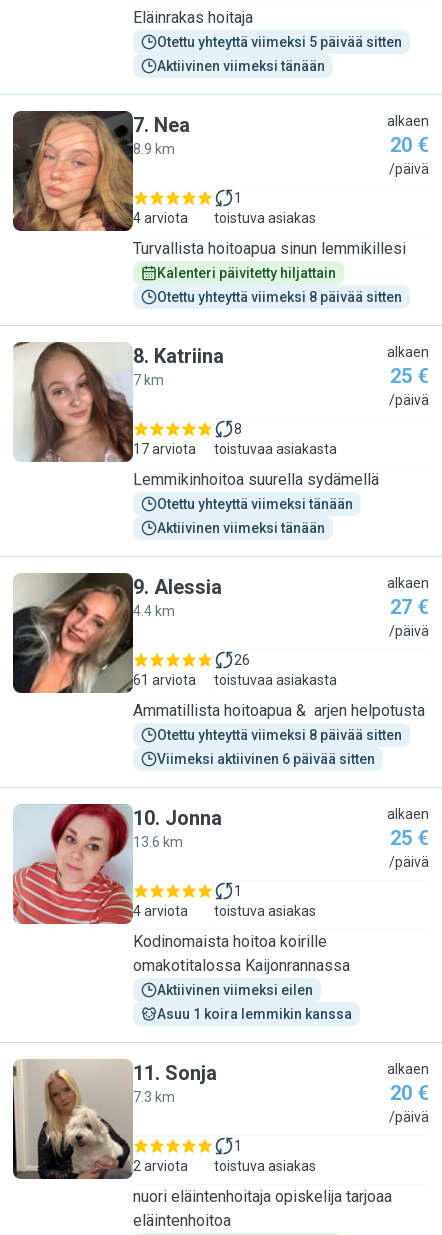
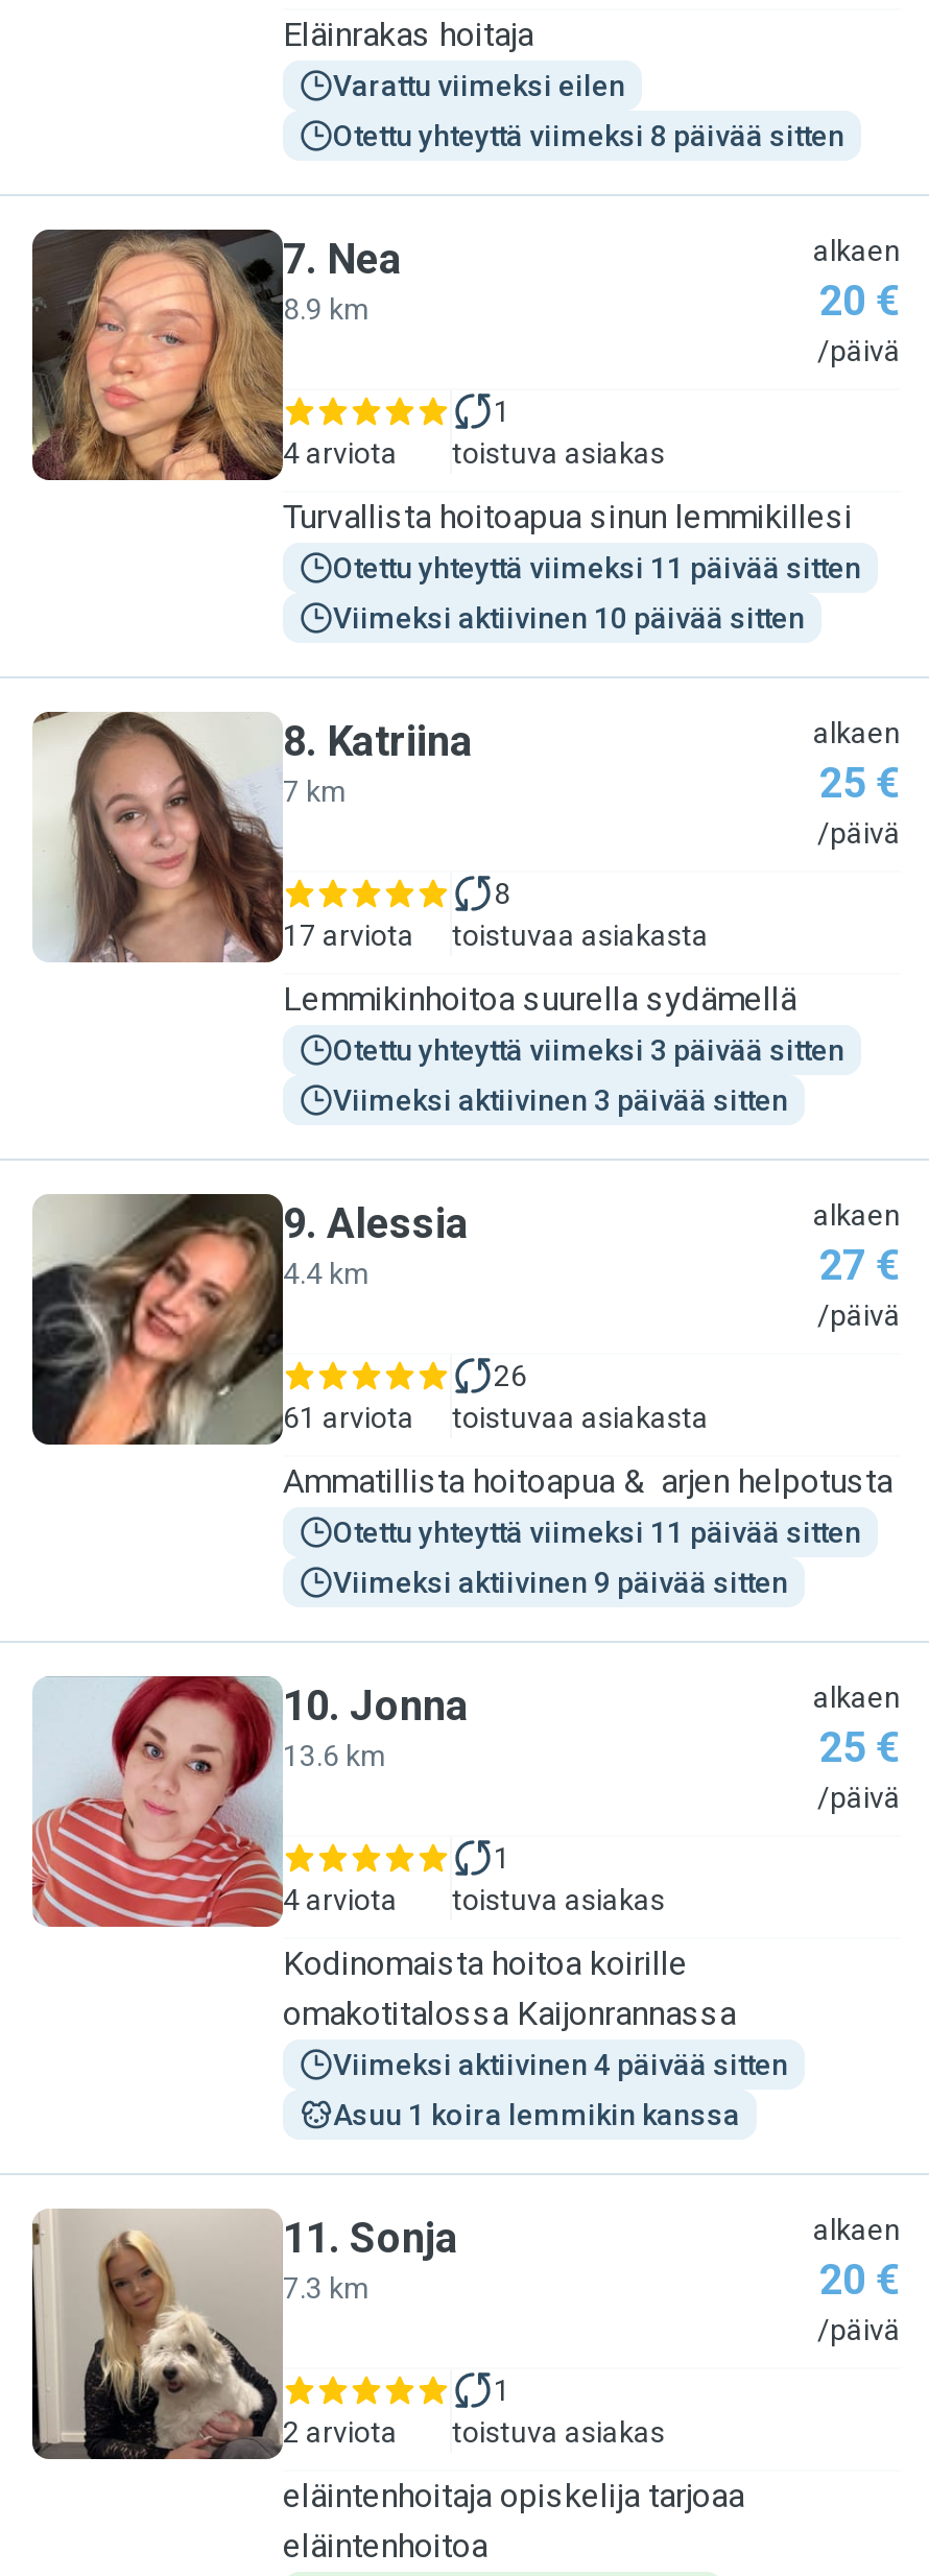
[157,34,402,50] Otettu yhteyttä viimeksi 5 päivää sitten -> [333,69,625,102] Varattu viimeksi eilen
[157,58,325,74] Aktiivinen viimeksi tänään -> [333,119,844,152] Otettu yhteyttä viimeksi 8 päivää sitten
[157,265,336,281] Kalenteri päivitetty hiljattain -> [333,551,861,585] Otettu yhteyttä viimeksi 11 päivää sitten
[157,289,402,305] Otettu yhteyttä viimeksi 8 päivää sitten -> [333,601,805,635] Viimeksi aktiivinen 10 päivää sitten
[157,496,353,512] Otettu yhteyttä viimeksi tänään -> [333,1033,844,1067] Otettu yhteyttä viimeksi 3 päivää sitten
[157,520,325,536] Aktiivinen viimeksi tänään -> [333,1083,788,1117] Viimeksi aktiivinen 3 päivää sitten
[157,727,402,743] Otettu yhteyttä viimeksi 8 päivää sitten -> [333,1516,861,1549] Otettu yhteyttä viimeksi 11 päivää sitten
[157,751,375,767] Viimeksi aktiivinen 6 päivää sitten -> [333,1566,788,1599] Viimeksi aktiivinen 9 päivää sitten
[157,982,313,998] Aktiivinen viimeksi eilen -> [333,2048,788,2081] Viimeksi aktiivinen 4 päivää sitten
[133,1187,392,1206] nuori eläintenhoitaja opiskelija tarjoaa -> [283,2476,744,2515] eläintenhoitaja opiskelija tarjoaa

